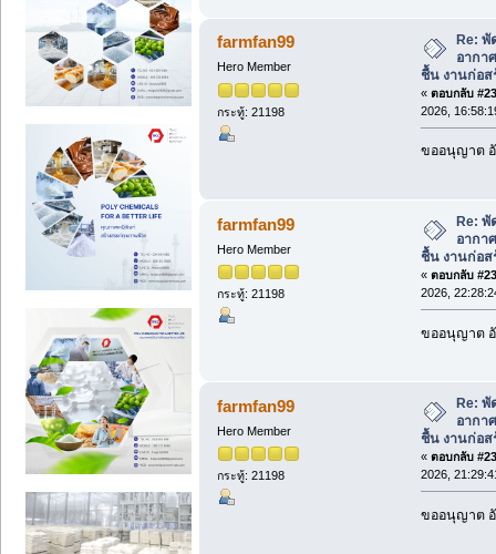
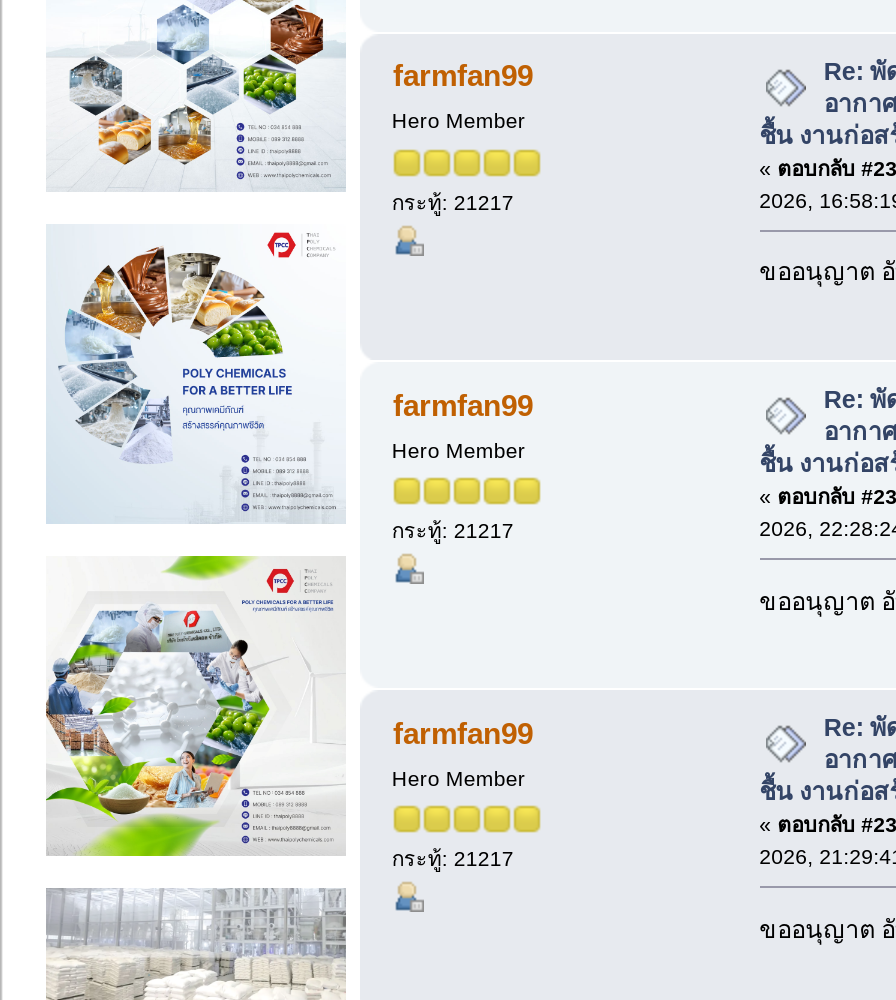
[217,105,284,118] กระทู้: 21198 -> [392,190,514,214] กระทู้: 21217
[217,287,284,300] กระทู้: 21198 -> [392,518,514,542] กระทู้: 21217
[217,469,284,482] กระทู้: 21198 -> [392,846,514,870] กระทู้: 21217

